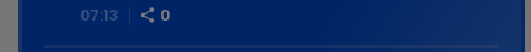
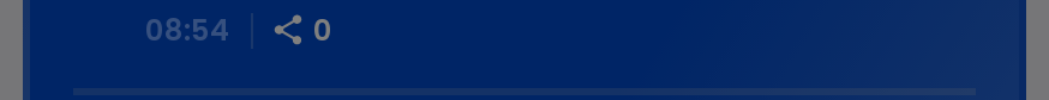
[80,5,170,26] 07:13 0 -> [145,10,332,50] 08:54 0

